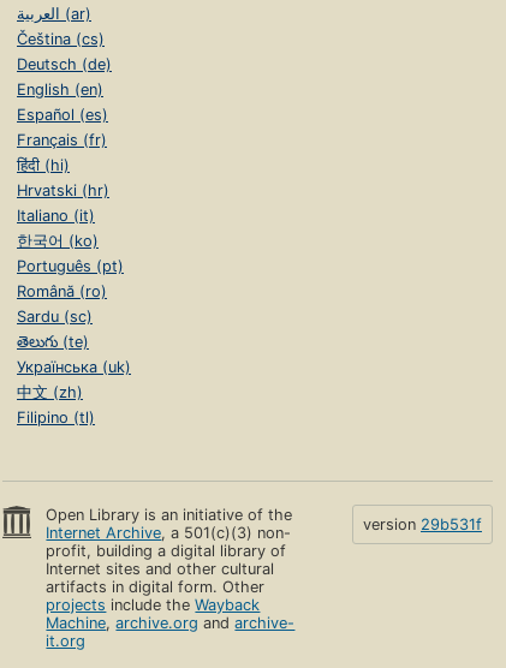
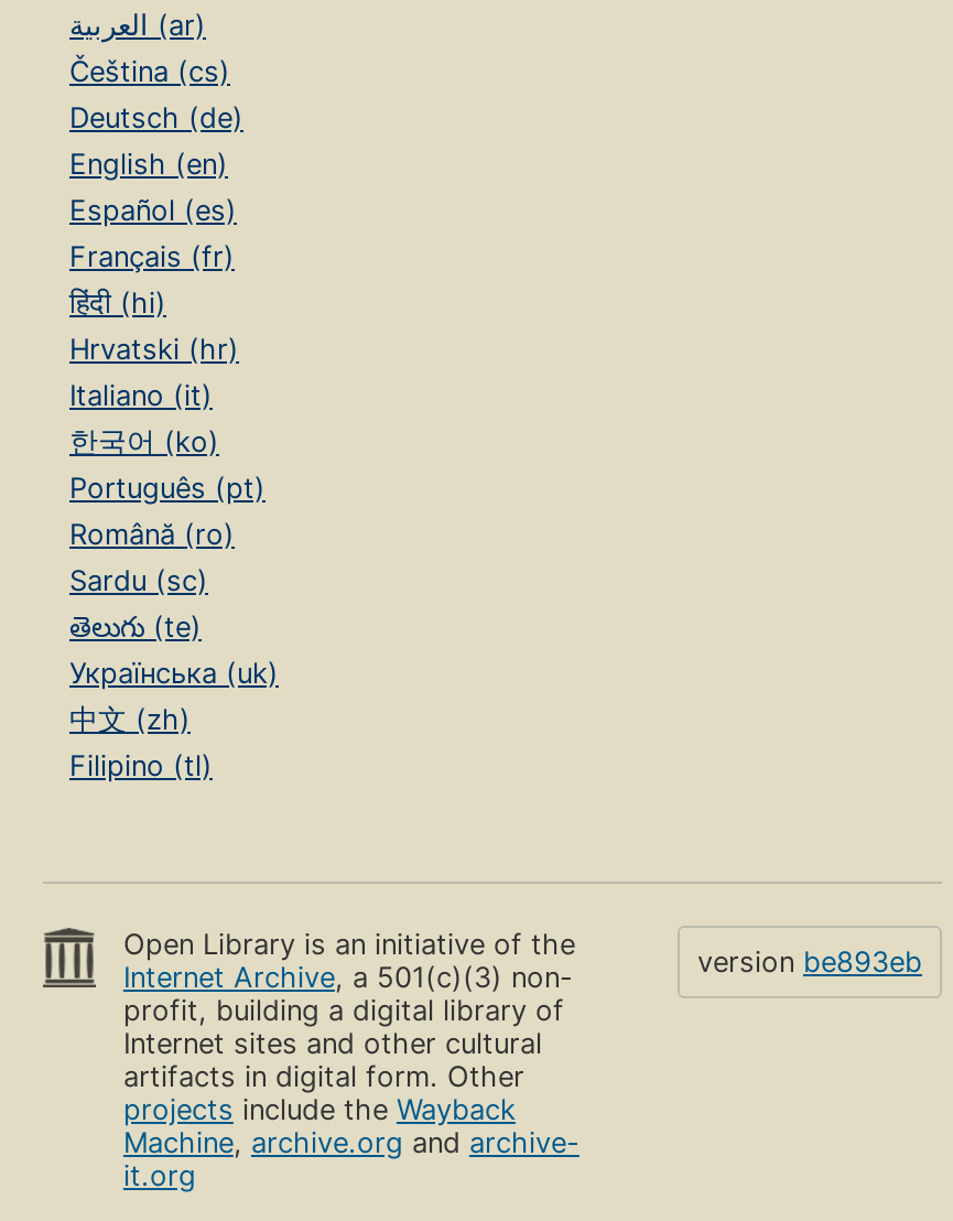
[363,515,482,533] version 29b531f -> [697,946,922,979] version be893eb

